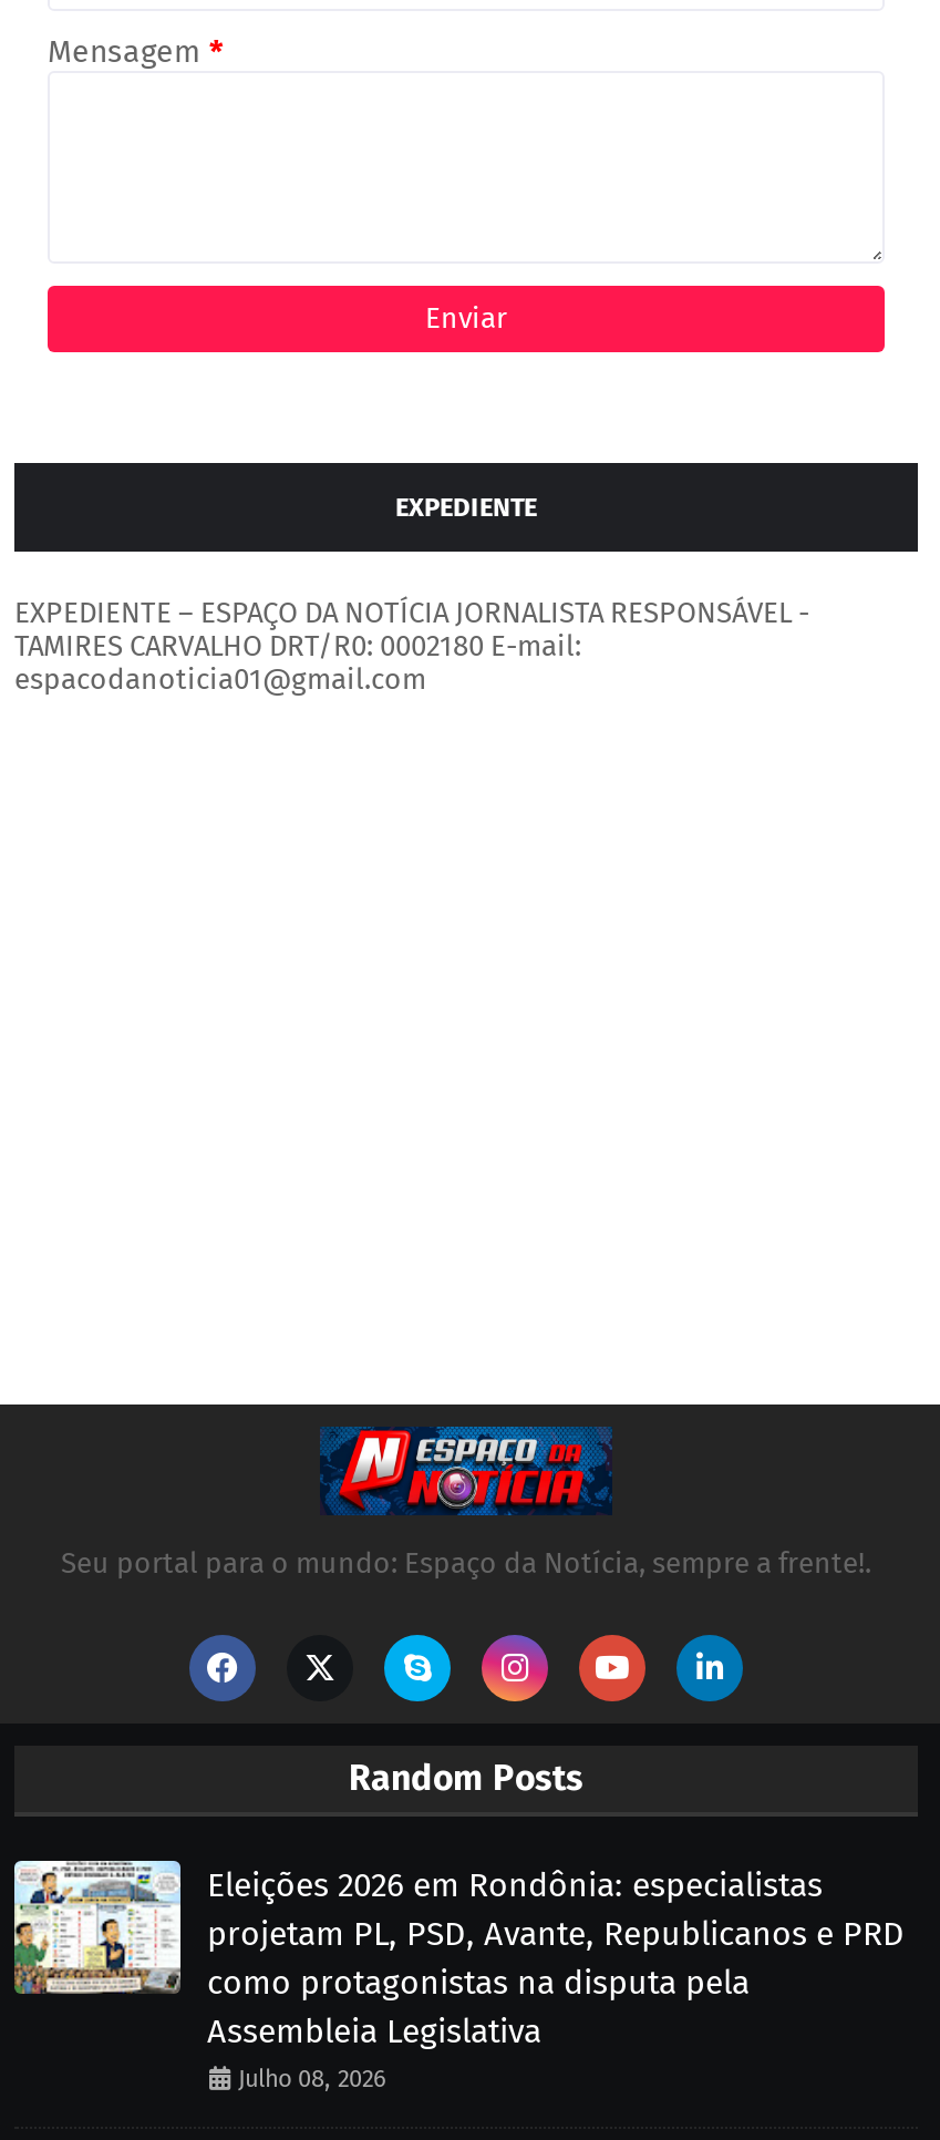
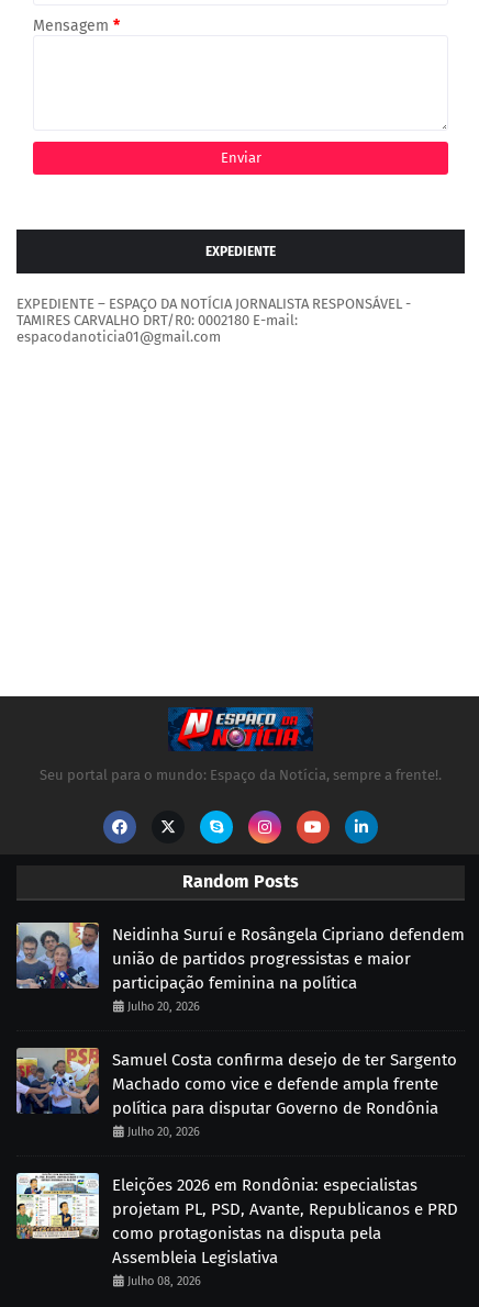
none -> [15,921,465,1139] [image] | Neidinha Suruí e Rosângela Cipriano defendem | união de partidos progressistas e maior | participação feminina na política | Julho 20, 2026 | Samuel Costa confirma desejo de ter Sargento | Machado como vice e defende ampla frente | política para disputar Governo de Rondônia | Julho 20, 2026
none -> [15,1047,97,1115] [image]

